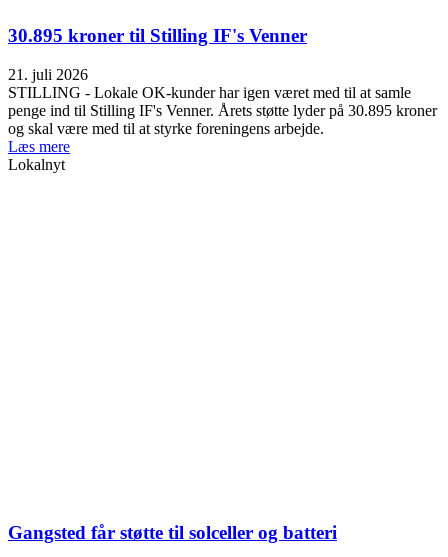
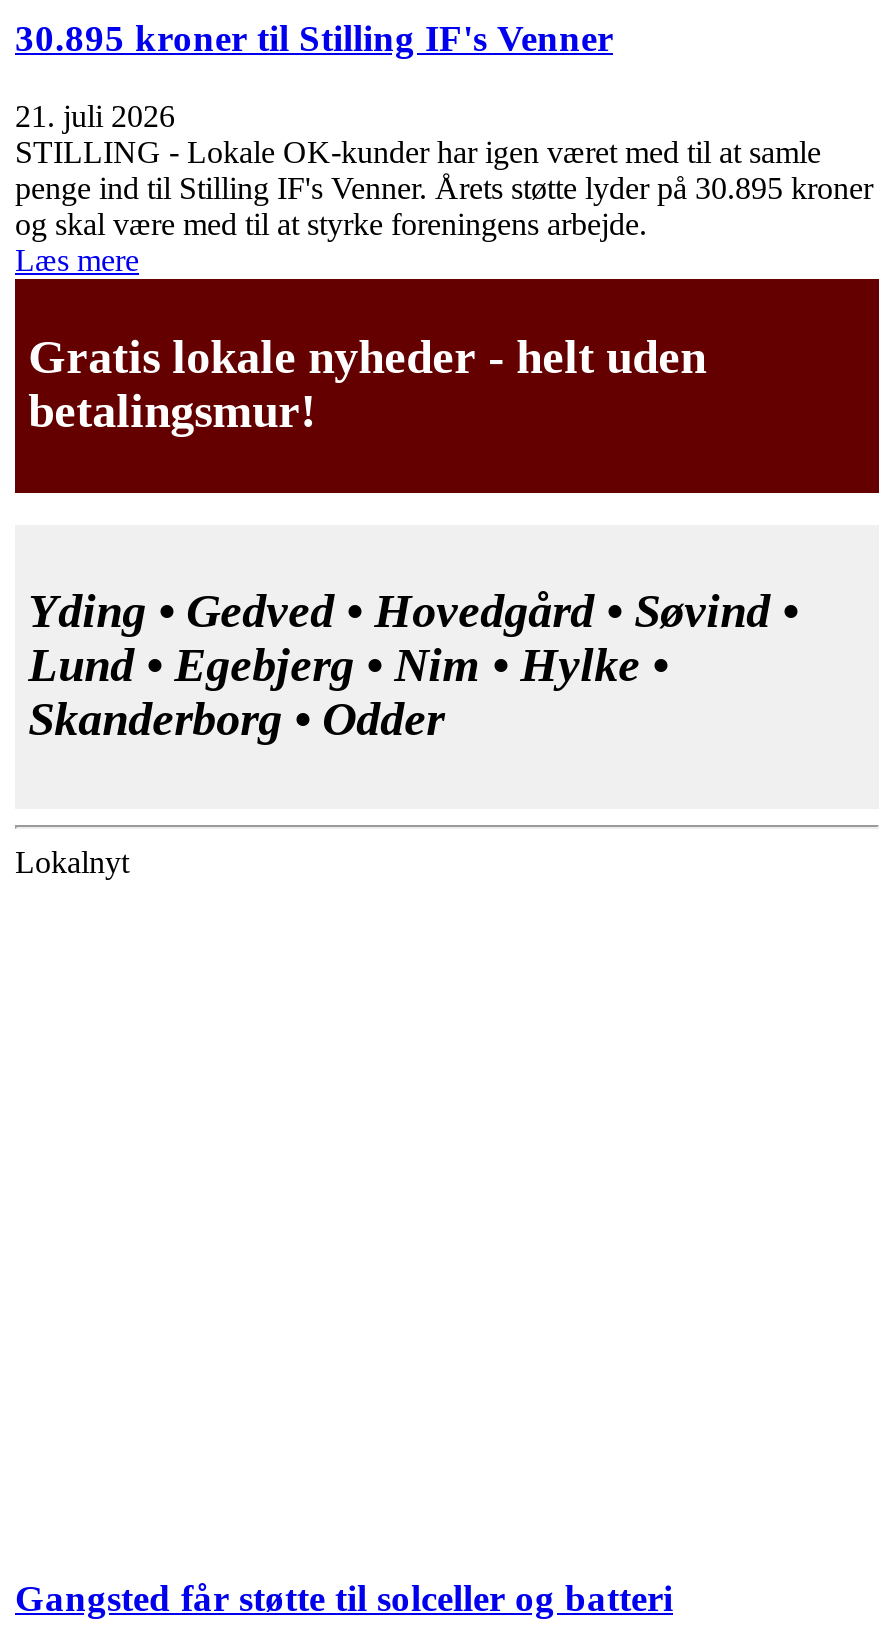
none -> [13,276,881,496] [image] | Gratis lokale nyheder - helt uden | betalingsmur!
none -> [28,586,798,746] Yding • Gedved • Hovedgård • Søvind • | Lund • Egebjerg • Nim • Hylke • | Skanderborg • Odder

